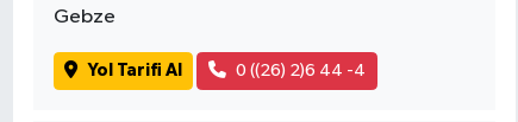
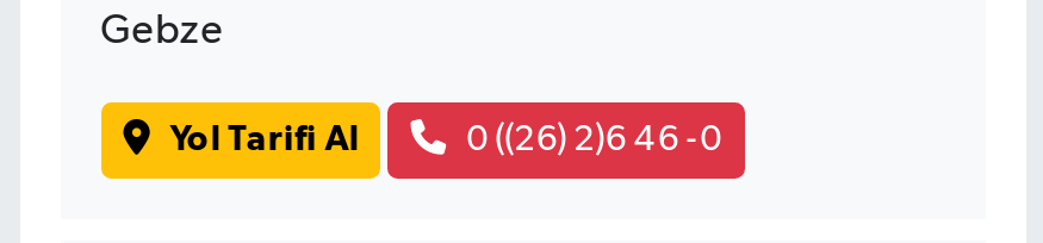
[236,62,366,79] 0 ((26) 2)6 44 -4 -> [467,121,722,157] 0 ((26) 2)6 46 -0

